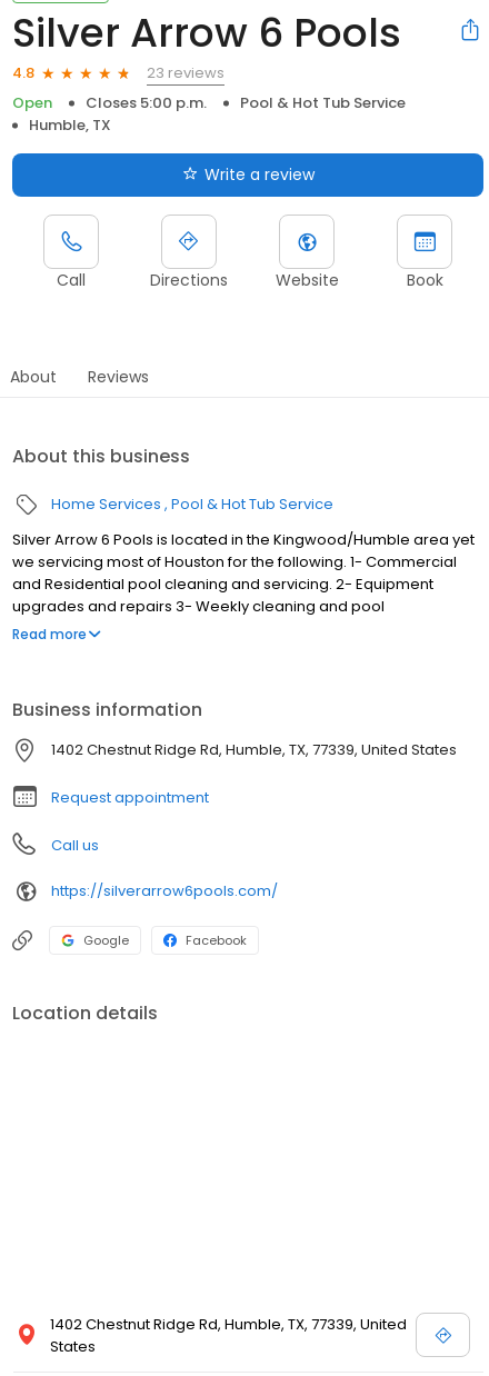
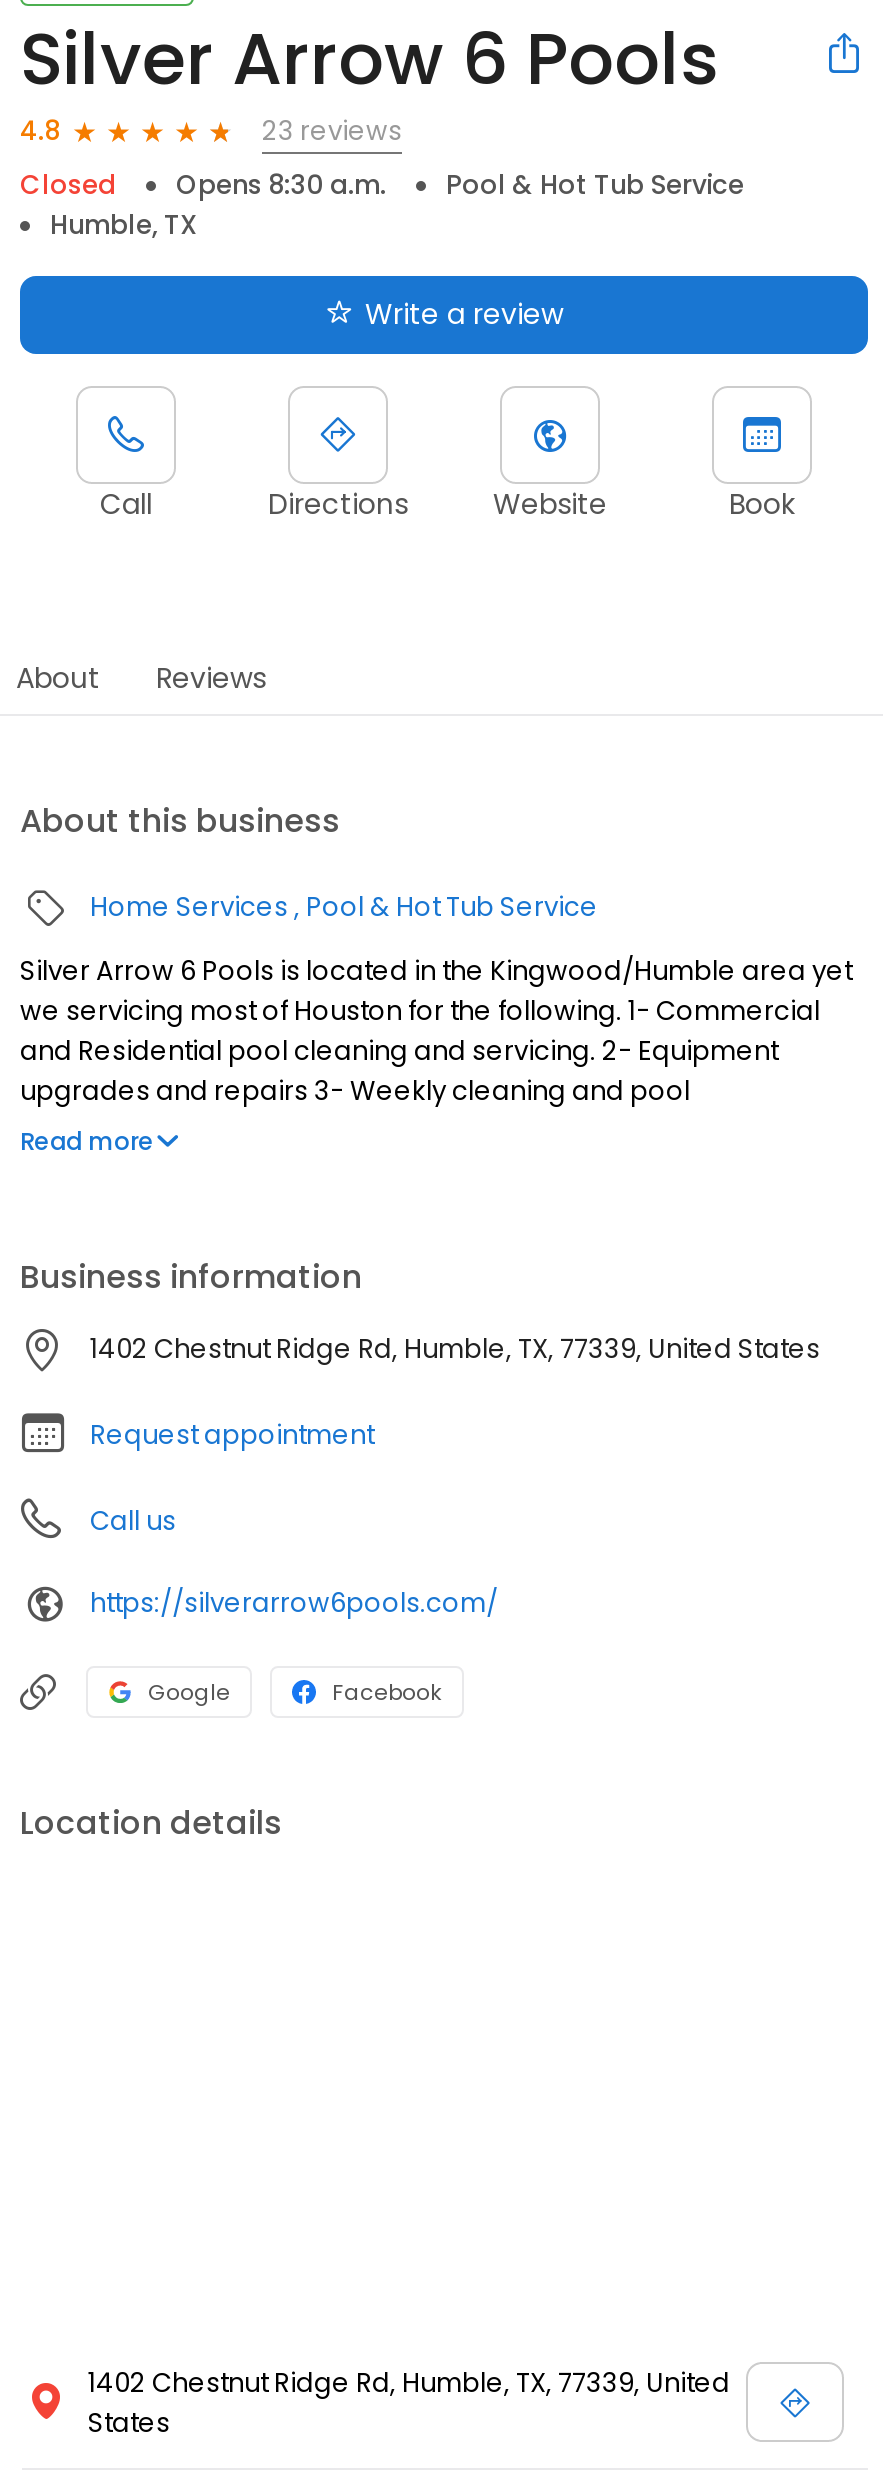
[12,92,207,113] Open | Closes 5:00 p.m. -> [20,166,386,204] Closed | Opens 8:30 a.m.

